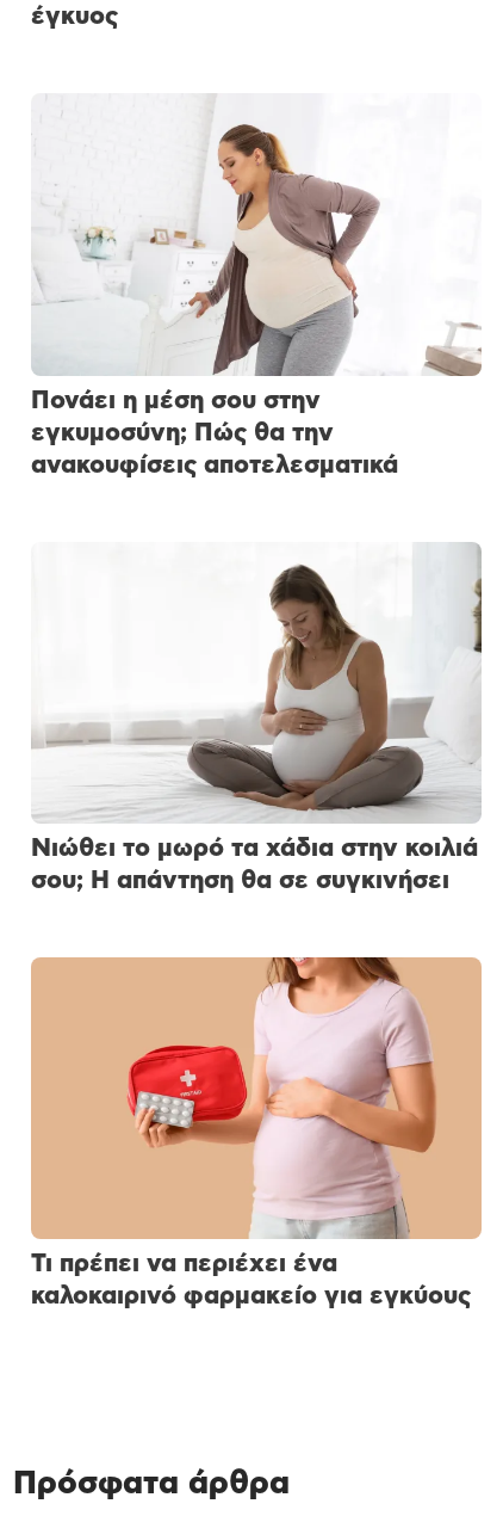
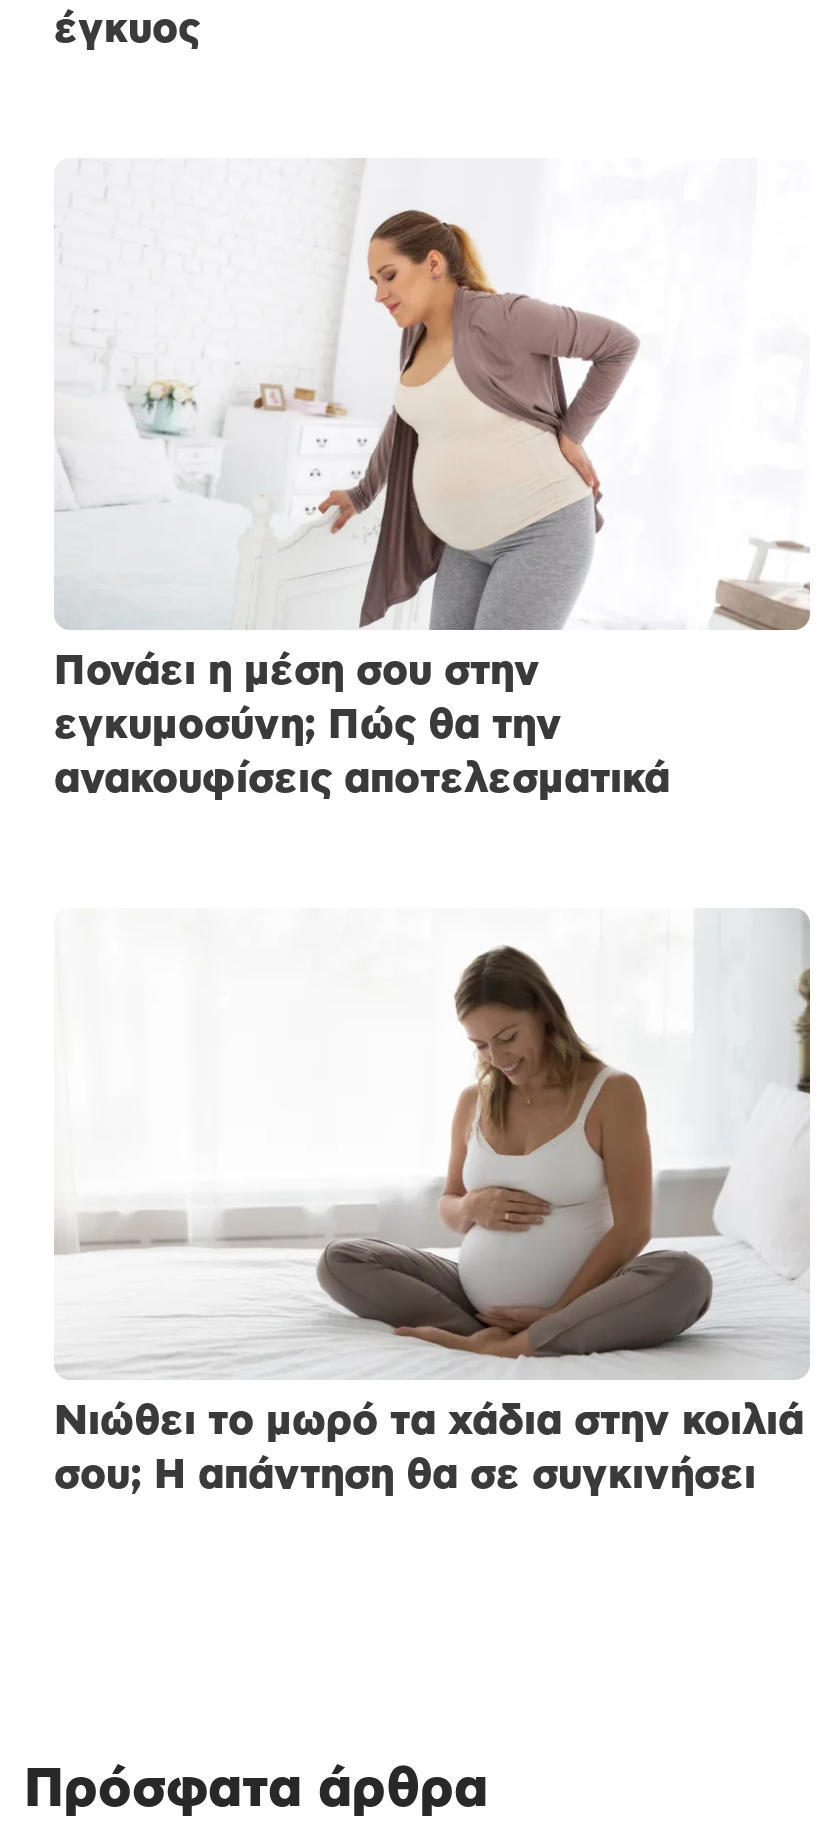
[30,956,482,1308] [image] | Τι πρέπει να περιέχει ένα | καλοκαιρινό φαρμακείο για εγκύους -> none

